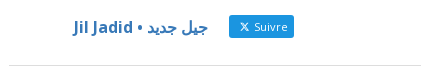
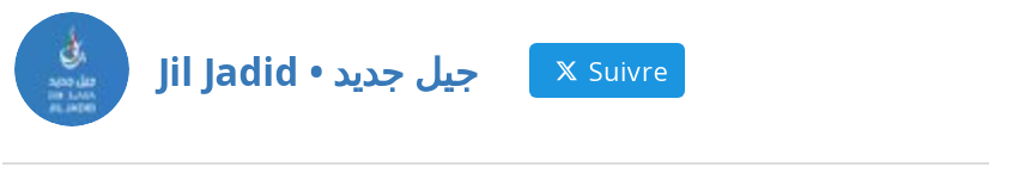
none -> [12,10,132,129] [image]

